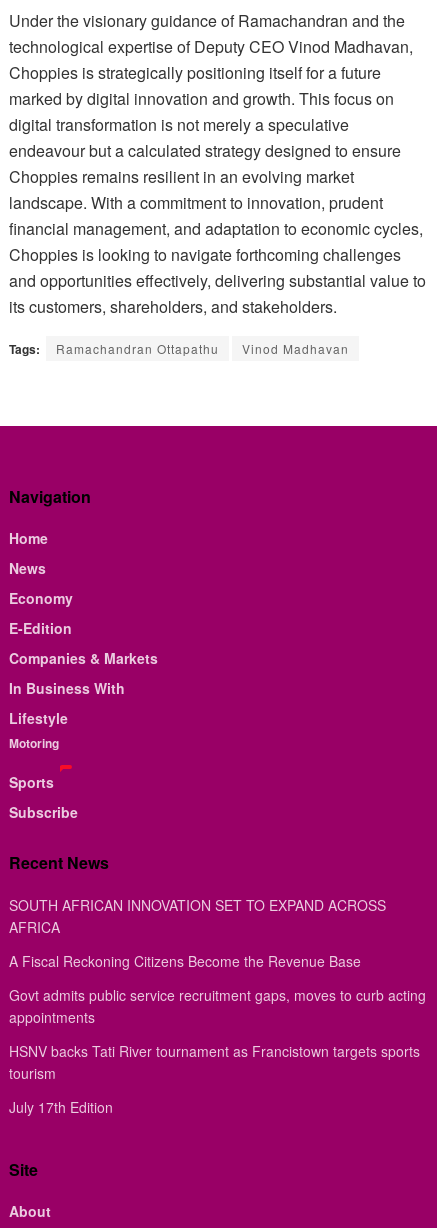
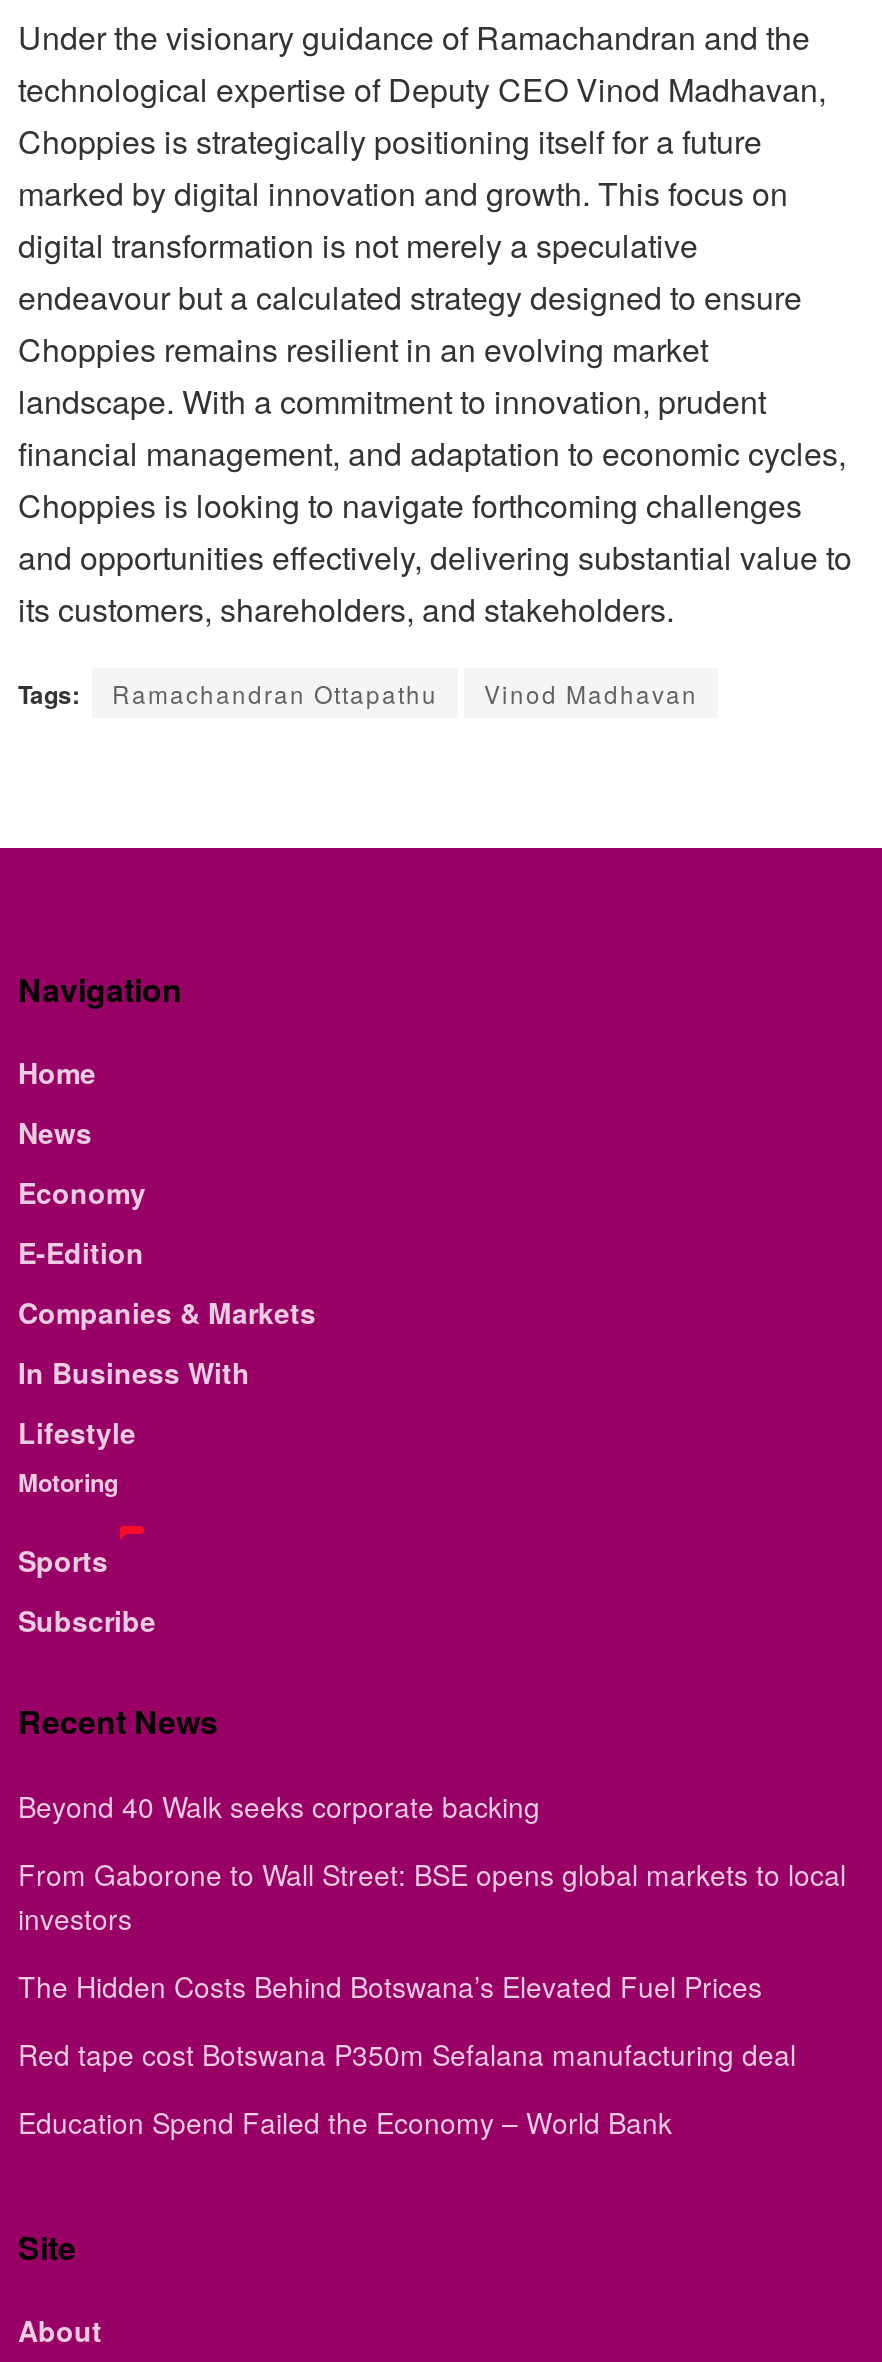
[9,895,386,937] SOUTH AFRICAN INNOVATION SET TO EXPAND ACROSS | AFRICA -> [18,1785,540,1825] Beyond 40 Walk seeks corporate backing
[9,951,361,971] A Fiscal Reckoning Citizens Become the Revenue Base -> [18,1853,846,1937] From Gaborone to Wall Street: BSE opens global markets to local | investors
[9,985,426,1027] Govt admits public service recruitment gaps, moves to curb acting | appointments -> [18,1965,762,2005] The Hidden Costs Behind Botswana’s Elevated Fuel Prices
[9,1041,420,1083] HSNV backs Tati River tournament as Francistown targets sports | tourism -> [18,2033,796,2073] Red tape cost Botswana P350m Sefalana manufacturing deal
[9,1097,113,1117] July 17th Edition -> [18,2101,672,2141] Education Spend Failed the Economy – World Bank

